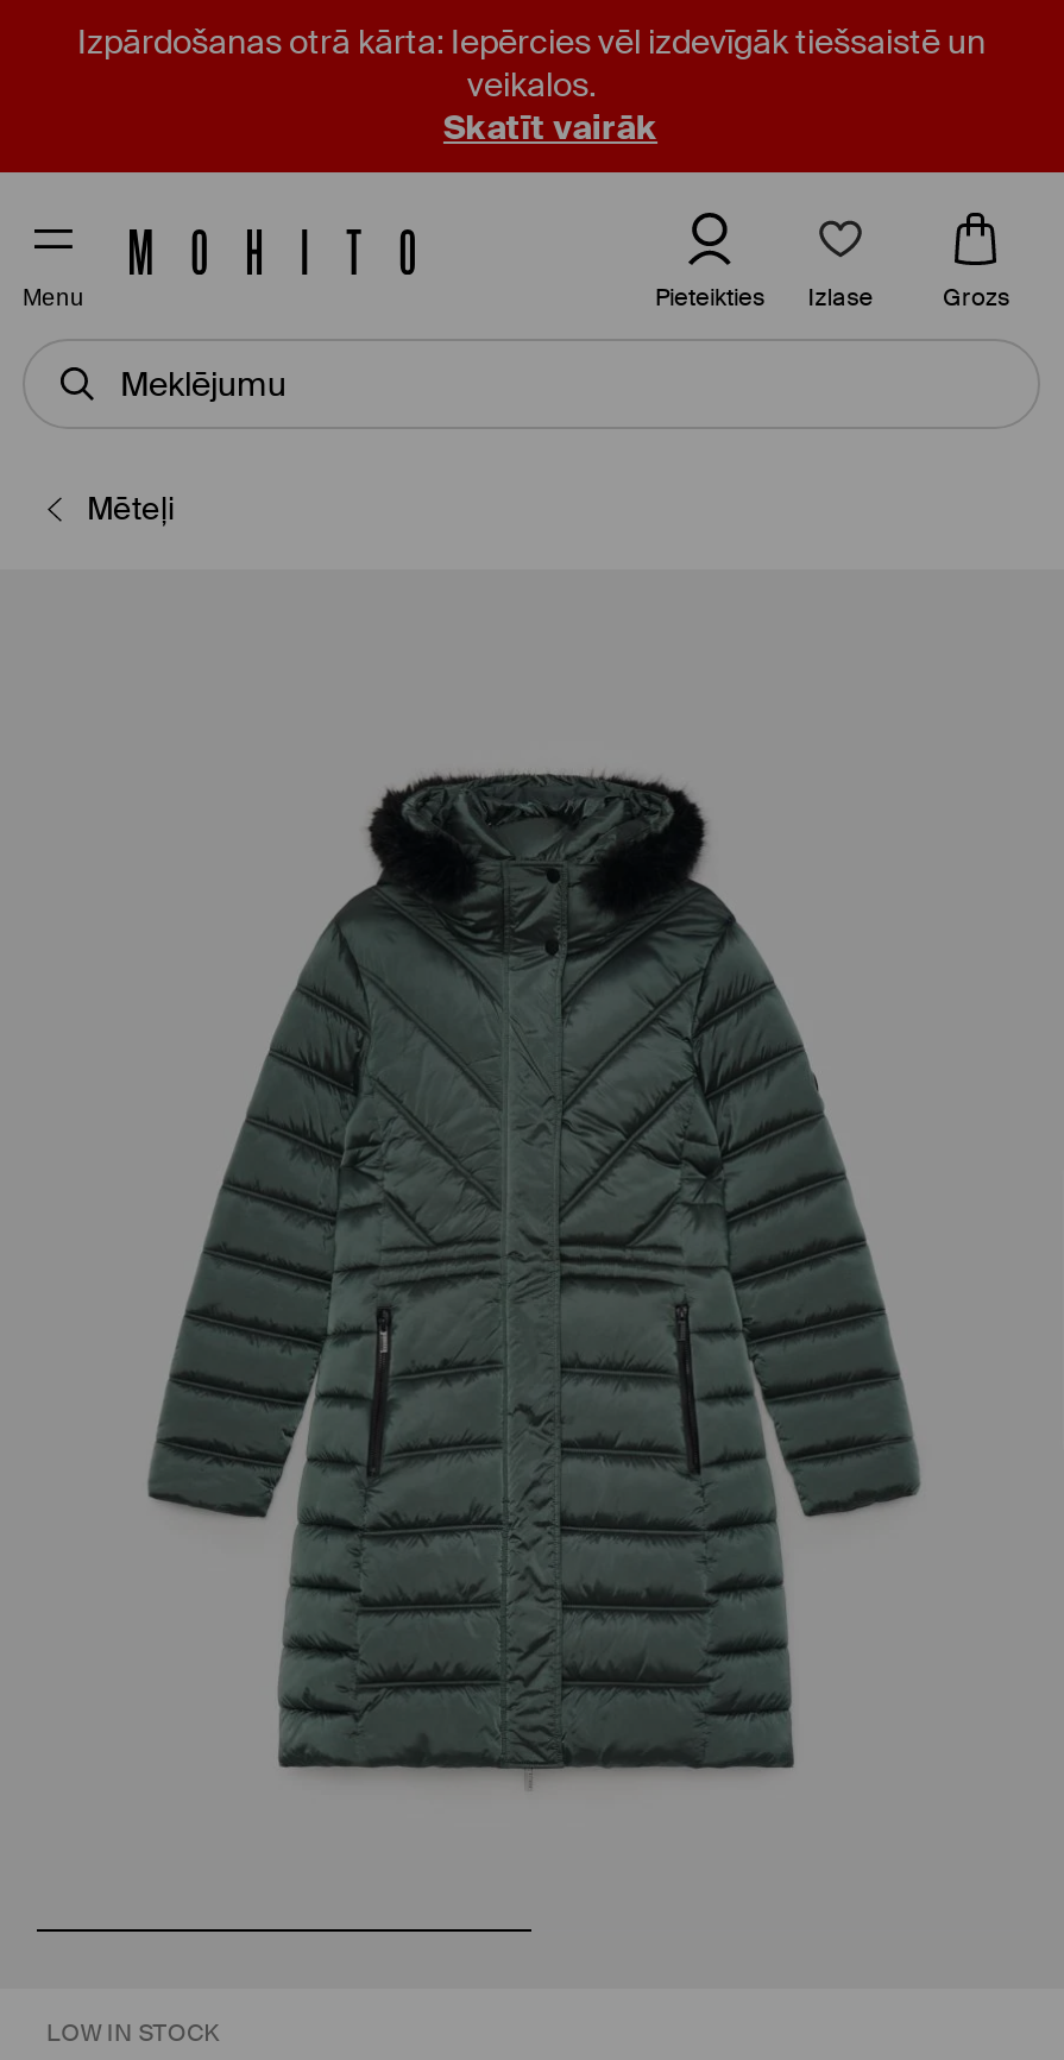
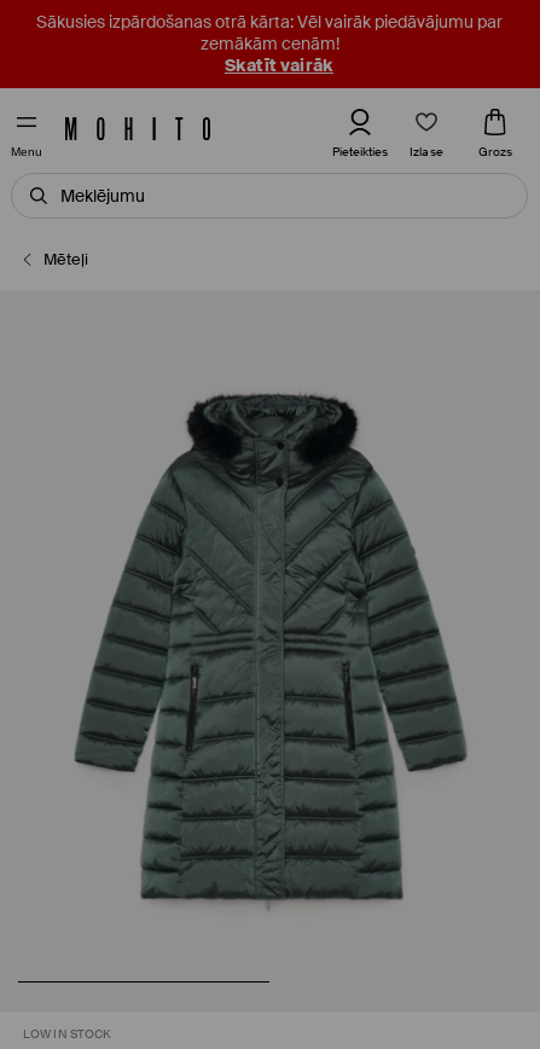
[77,20,986,106] Izpārdošanas otrā kārta: Iepērcies vēl izdevīgāk tiešsaistē un | veikalos. -> [36,11,503,54] Sākusies izpārdošanas otrā kārta: Vēl vairāk piedāvājumu par | zemākām cenām!

